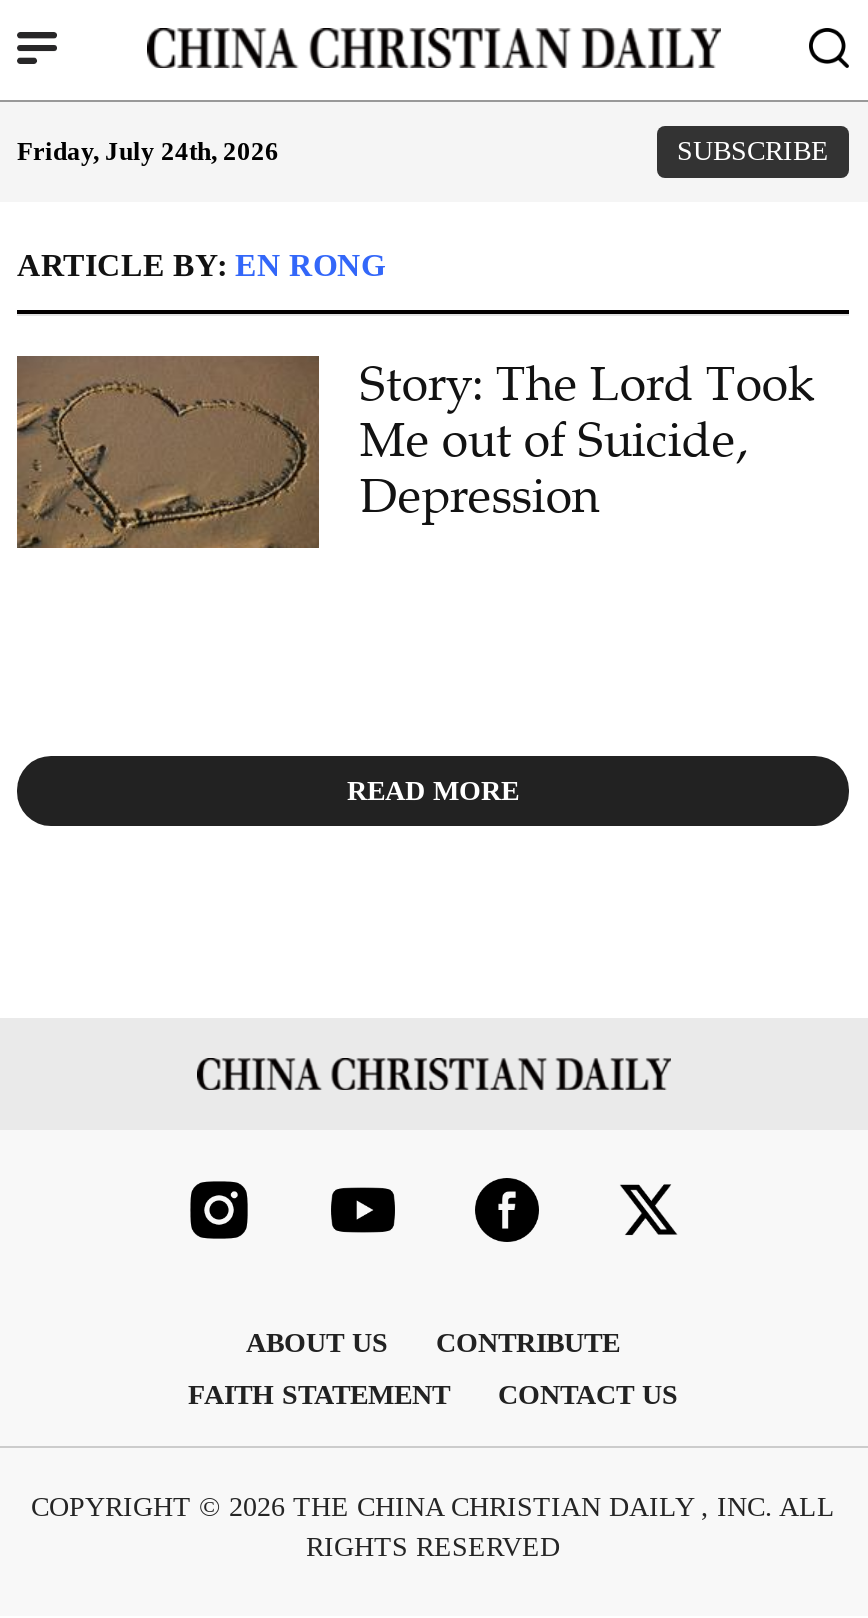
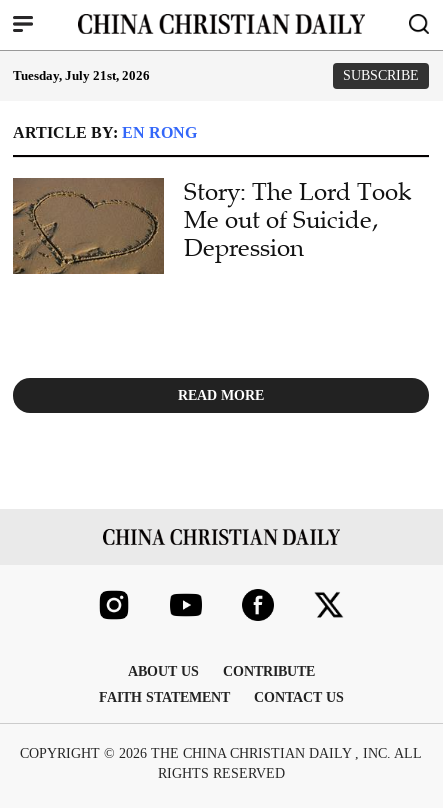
[17,136,279,166] Friday, July 24th, 2026 -> [13,68,150,83] Tuesday, July 21st, 2026

